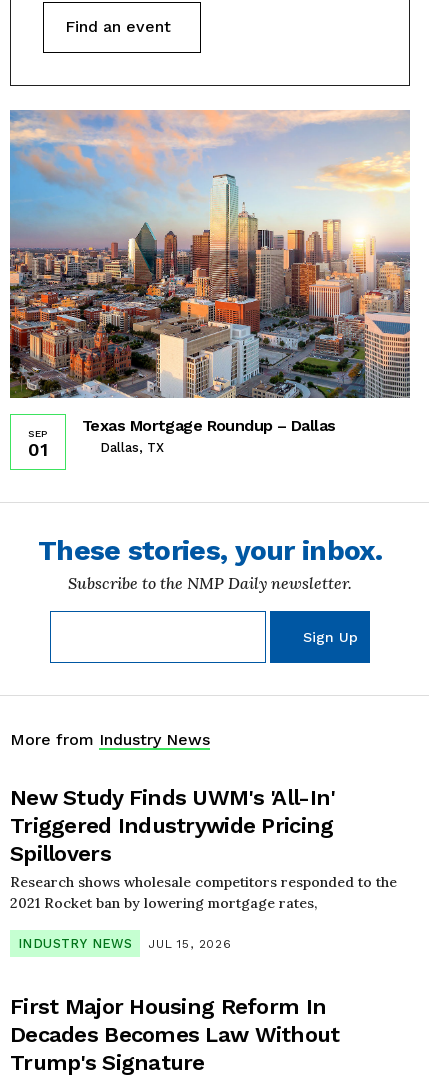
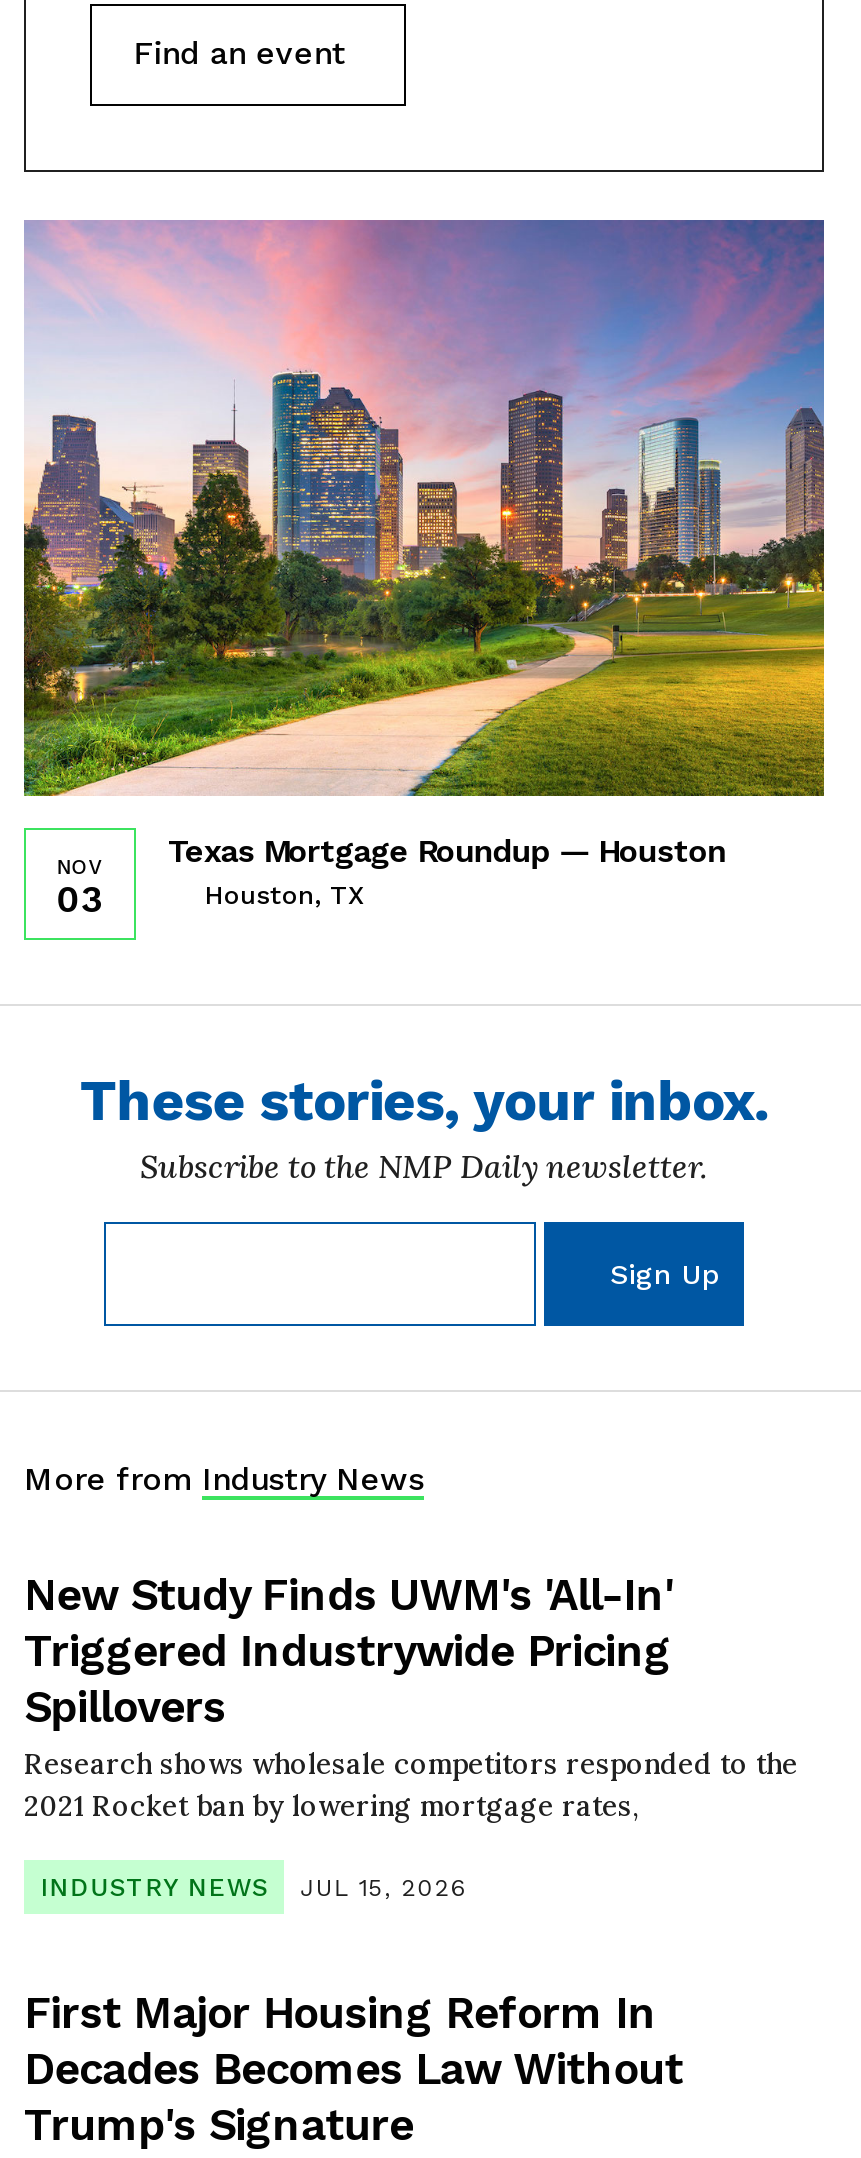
[9,109,411,455] [image] | Texas Mortgage Roundup – Dallas | Dallas, TX -> [22,218,826,910] [image] | Texas Mortgage Roundup — Houston | Houston, TX
[28,428,48,460] SEP | 01 -> [56,855,104,919] NOV | 03

